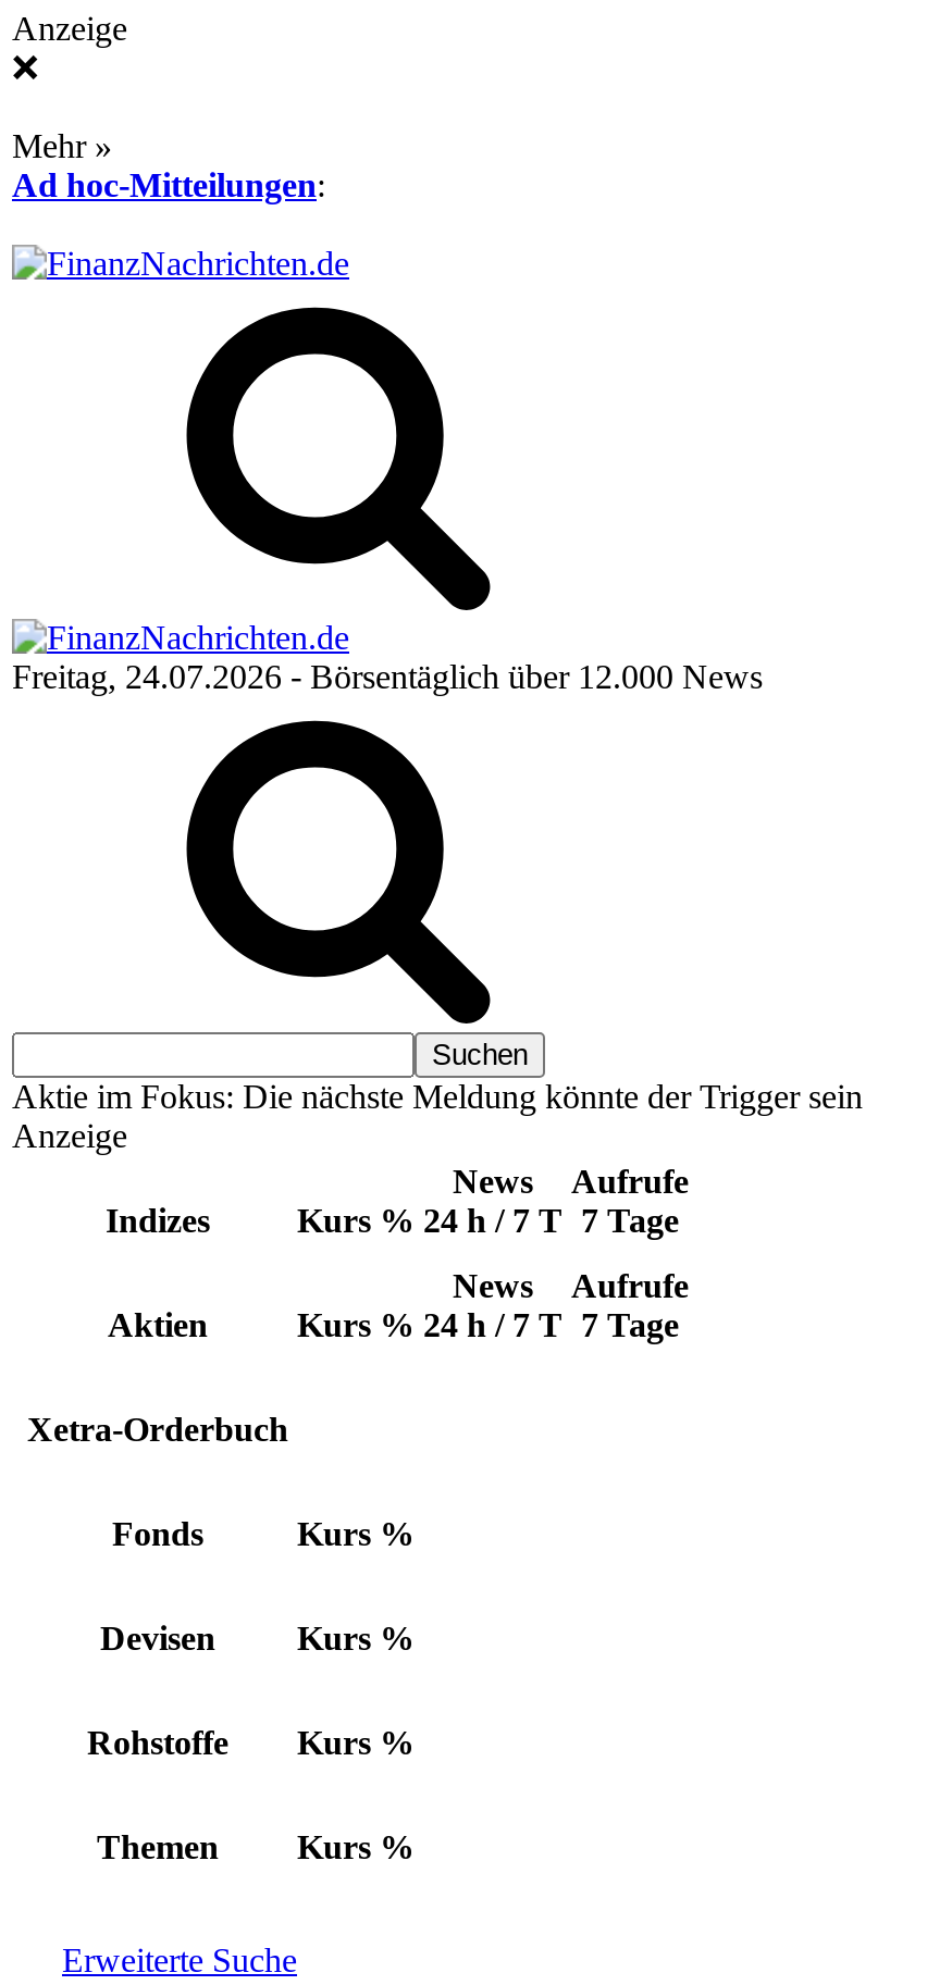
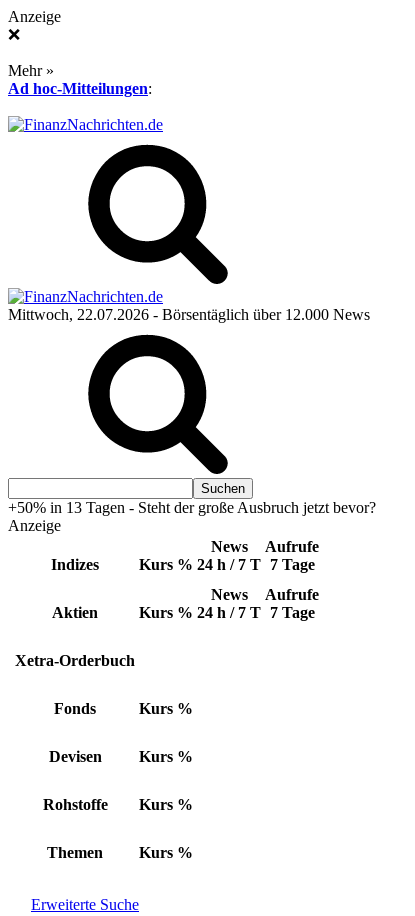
[12,658,763,695] Freitag, 24.07.2026 - Börsentäglich über 12.000 News -> [8,306,370,323] Mittwoch, 22.07.2026 - Börsentäglich über 12.000 News
[12,1078,863,1115] Aktie im Fokus: Die nächste Meldung könnte der Trigger sein -> [8,499,376,516] +50% in 13 Tagen - Steht der große Ausbruch jetzt bevor?

